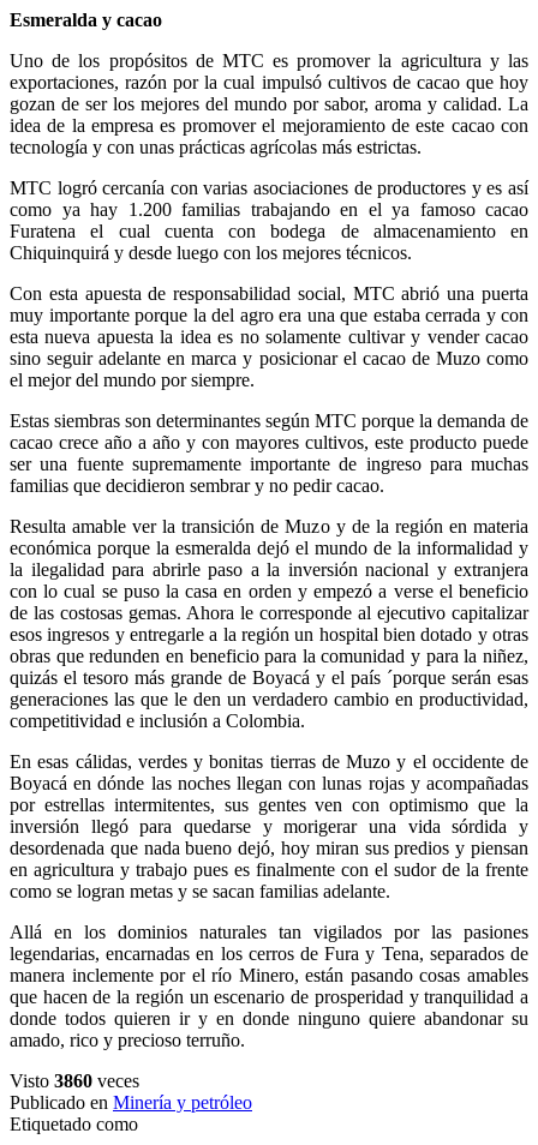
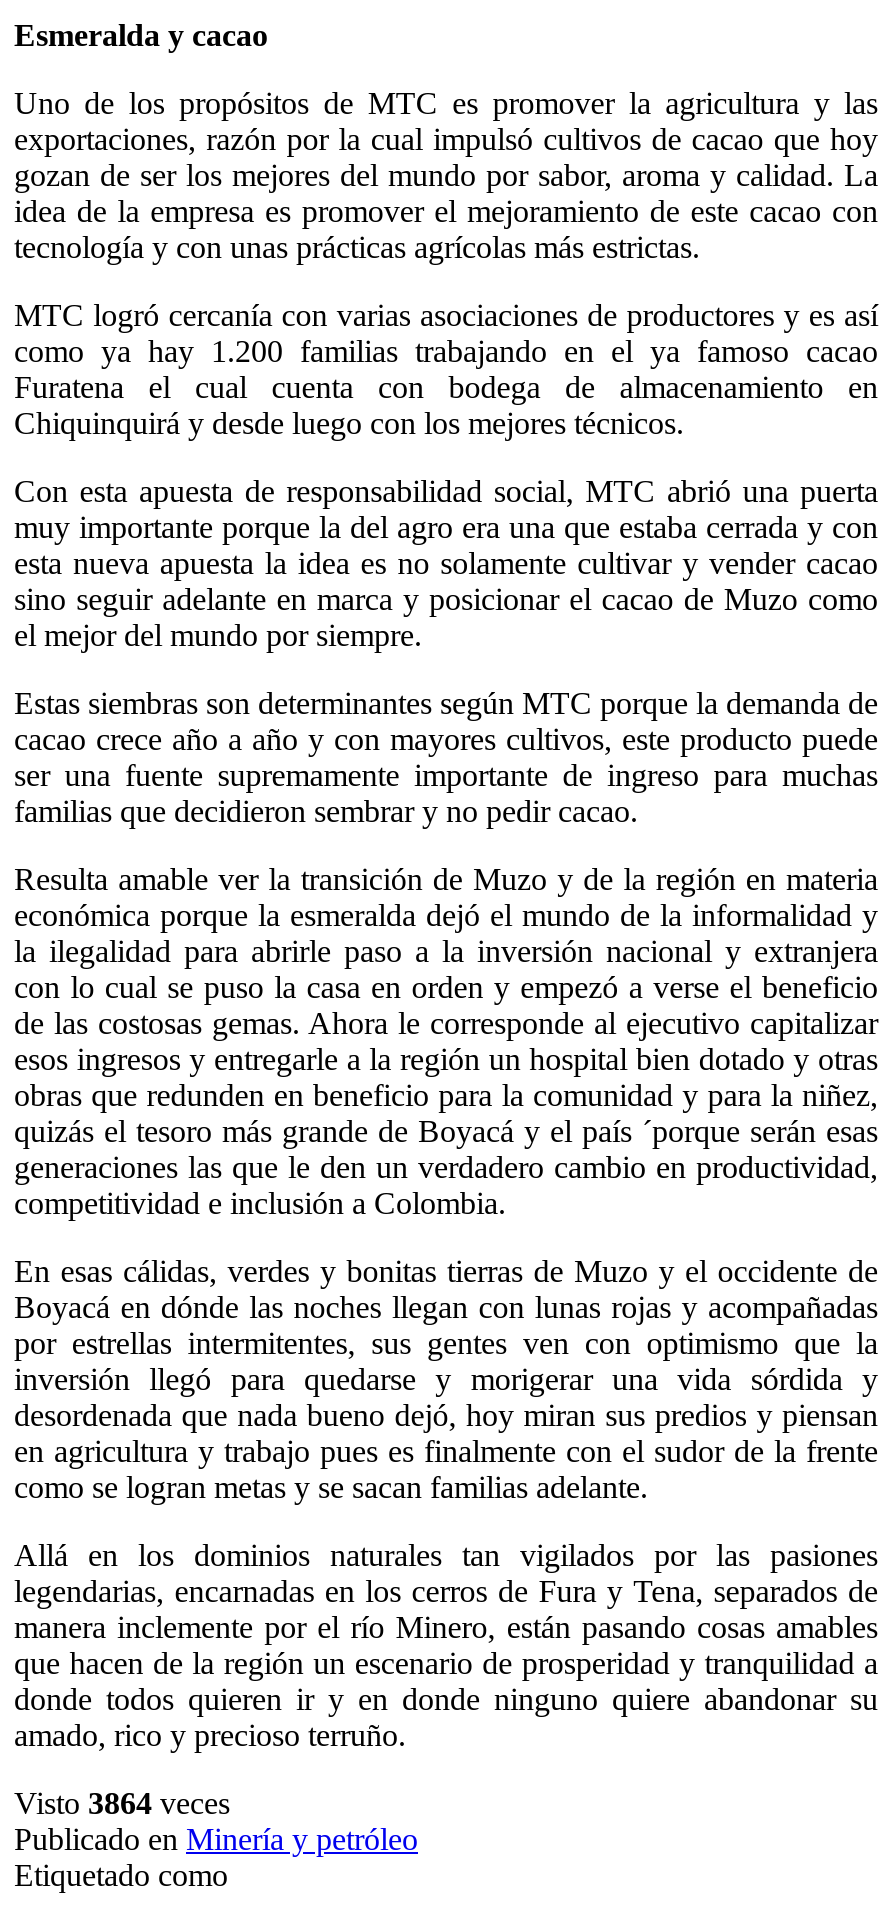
[10,1071,139,1091] Visto 3860 veces -> [14,1786,230,1820] Visto 3864 veces

